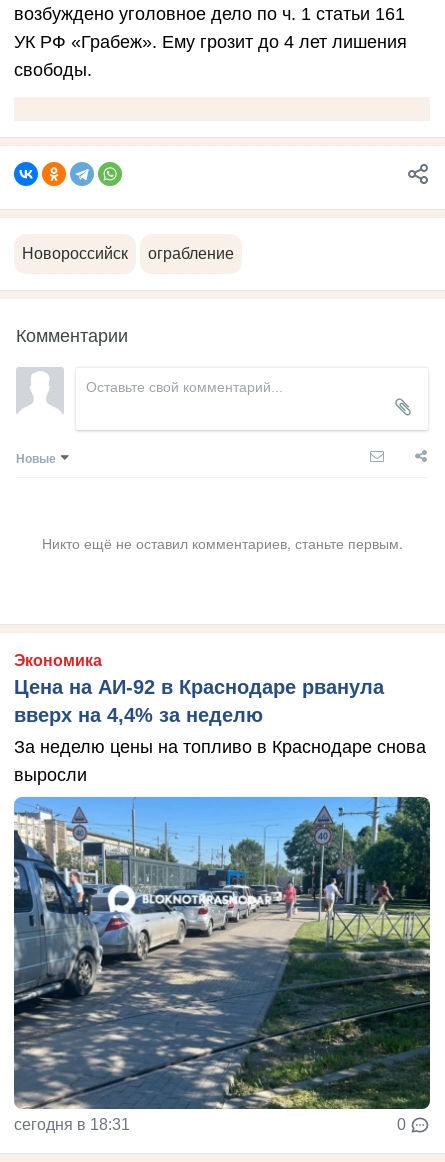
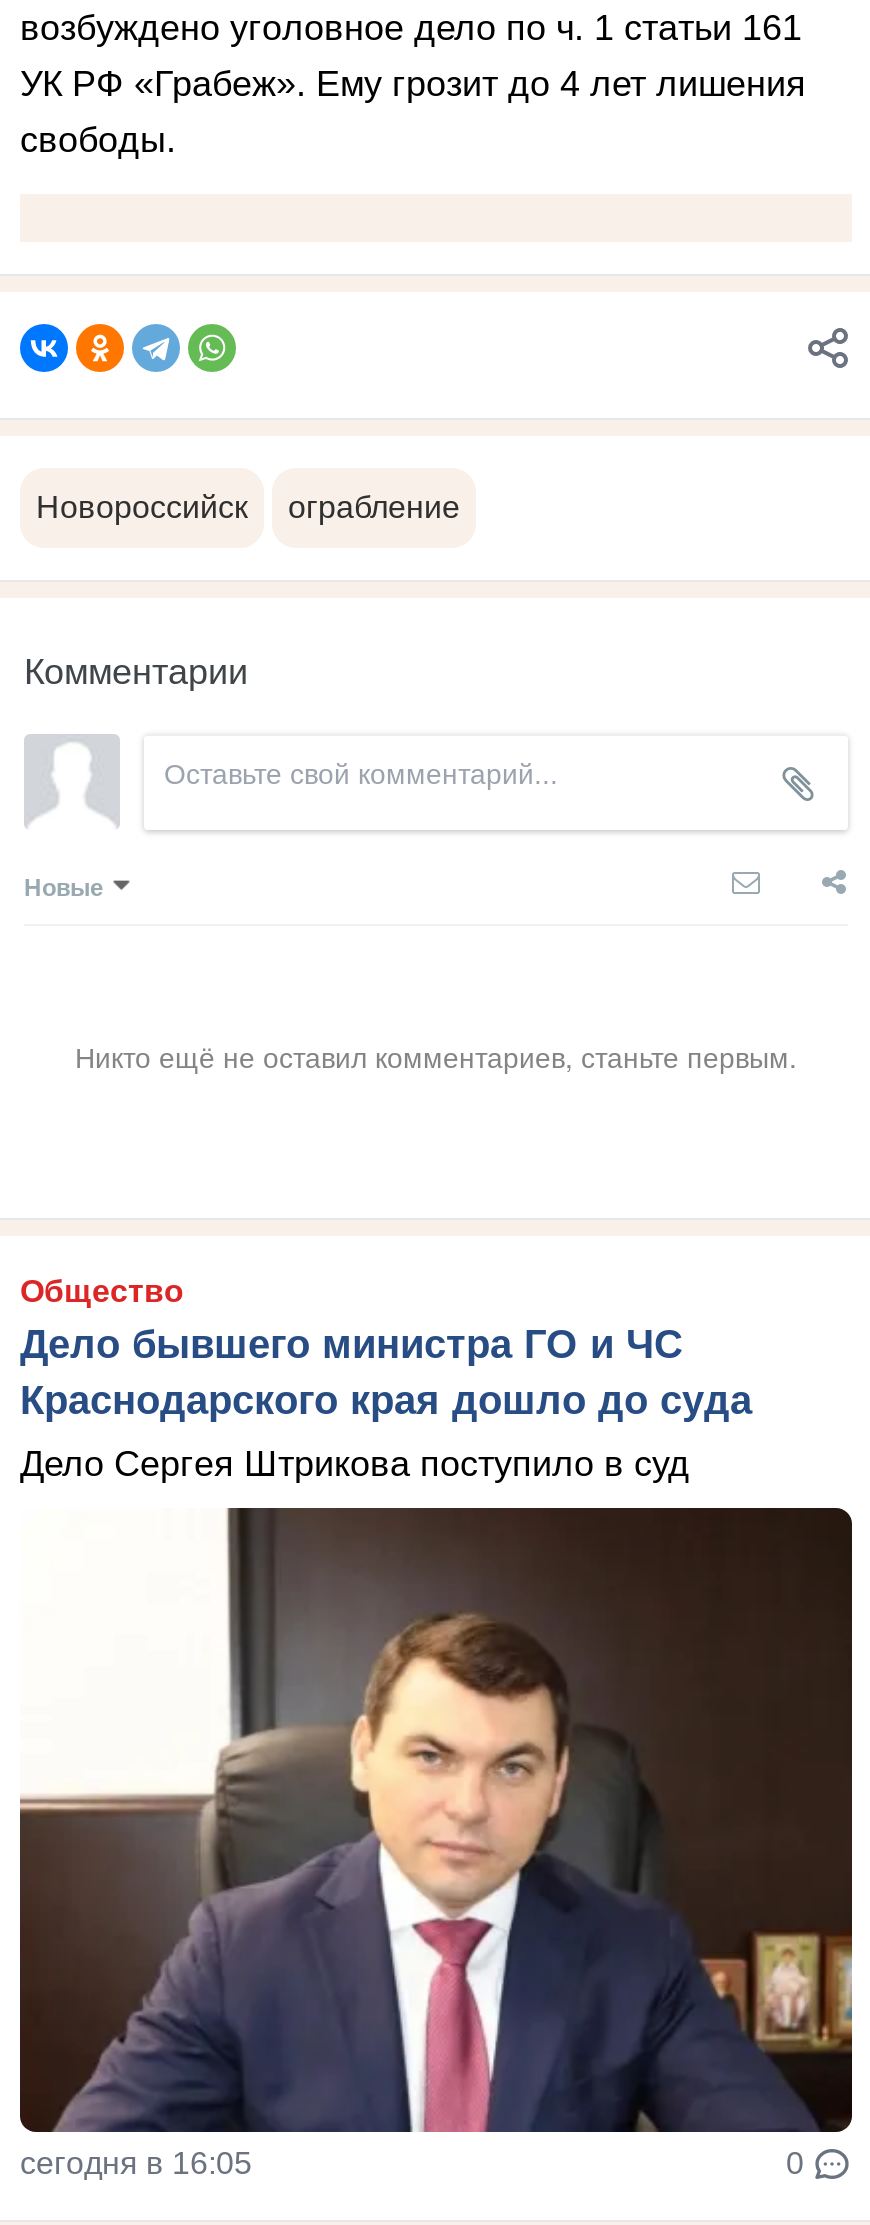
[14,652,384,726] Экономика | Цена на АИ-92 в Краснодаре рванула | вверх на 4,4% за неделю -> [20,1274,752,1422] Общество | Дело бывшего министра ГО и ЧС | Краснодарского края дошло до суда
[14,737,426,785] За неделю цены на топливо в Краснодаре снова | выросли -> [20,1444,690,1484] Дело Сергея Штрикова поступило в суд
[13,796,431,1133] [image] | сегодня в 18:31 -> [18,1506,854,2180] [image] | сегодня в 16:05

